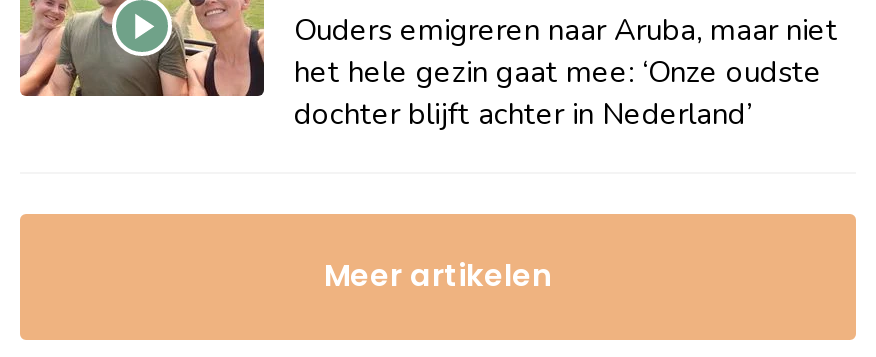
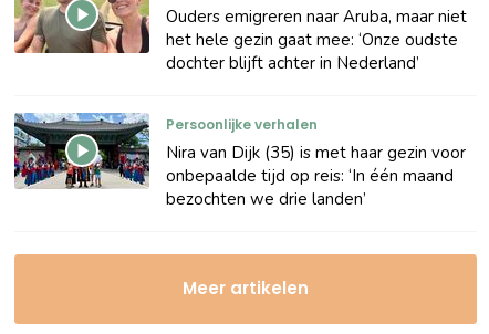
none -> [13,112,466,210] [image] | Persoonlijke verhalen | Nira van Dijk (35) is met haar gezin voor | onbepaalde tijd op reis: ‘In één maand | bezochten we drie landen’

